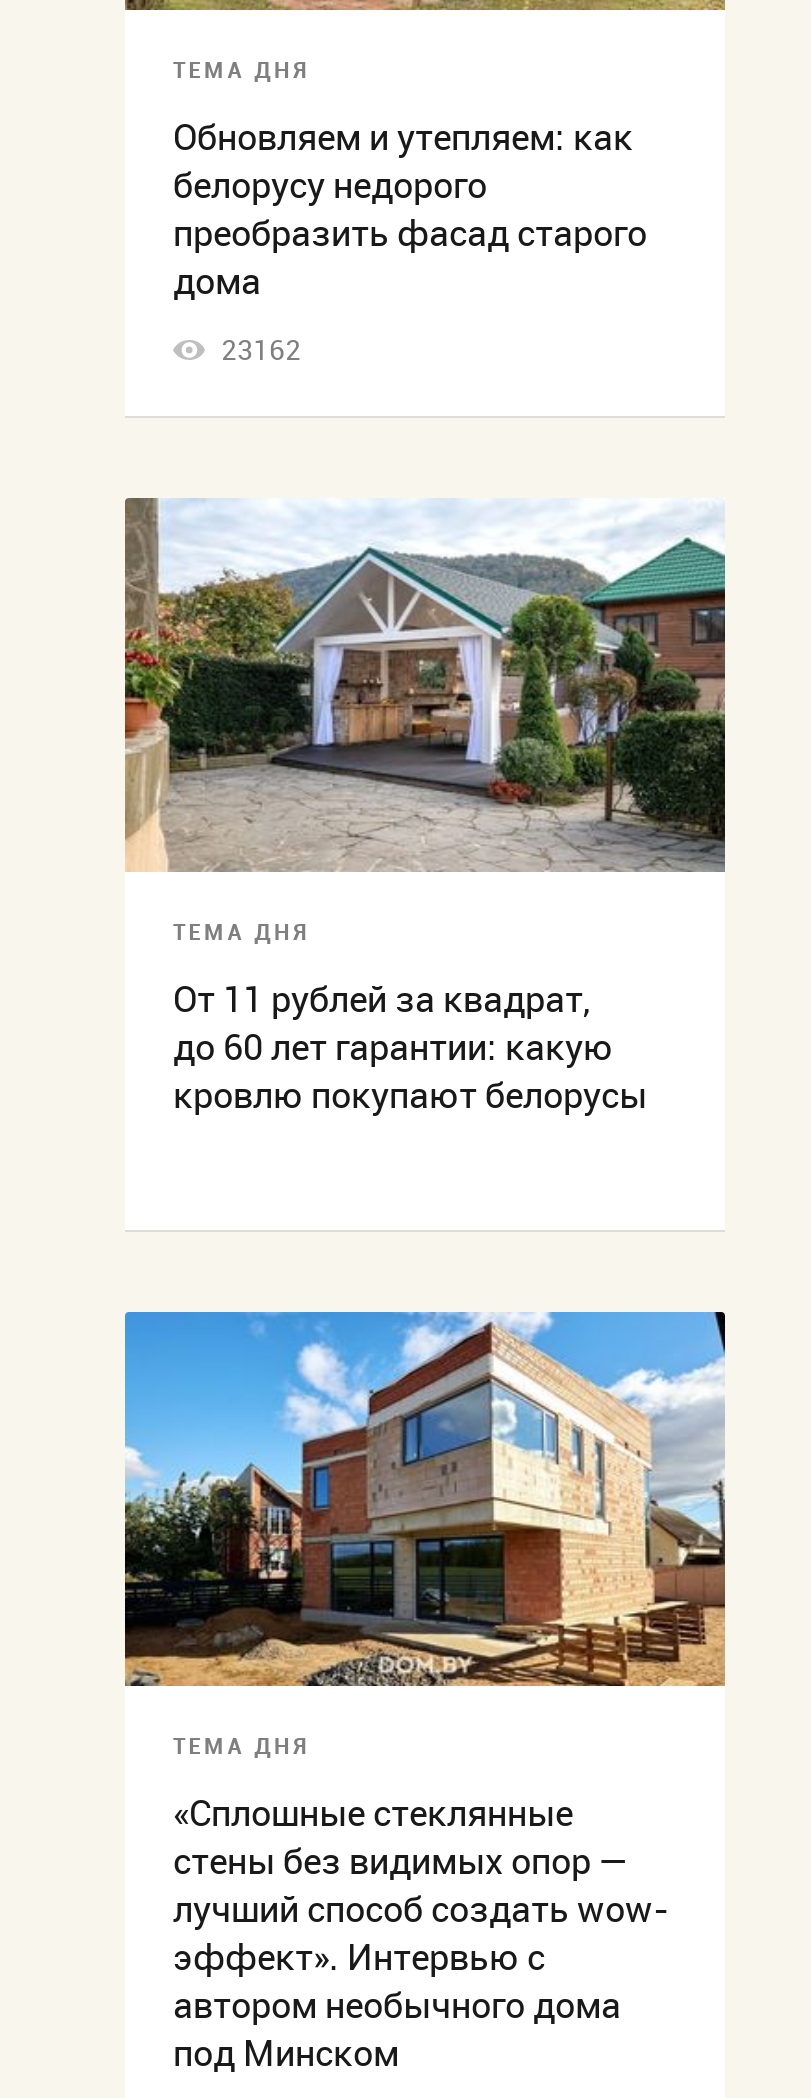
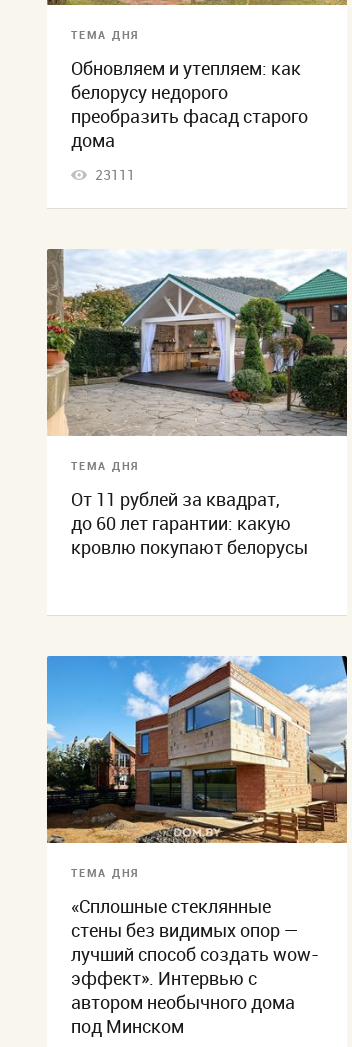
[221,334,301,366] 23162 -> [95,167,135,183] 23111

